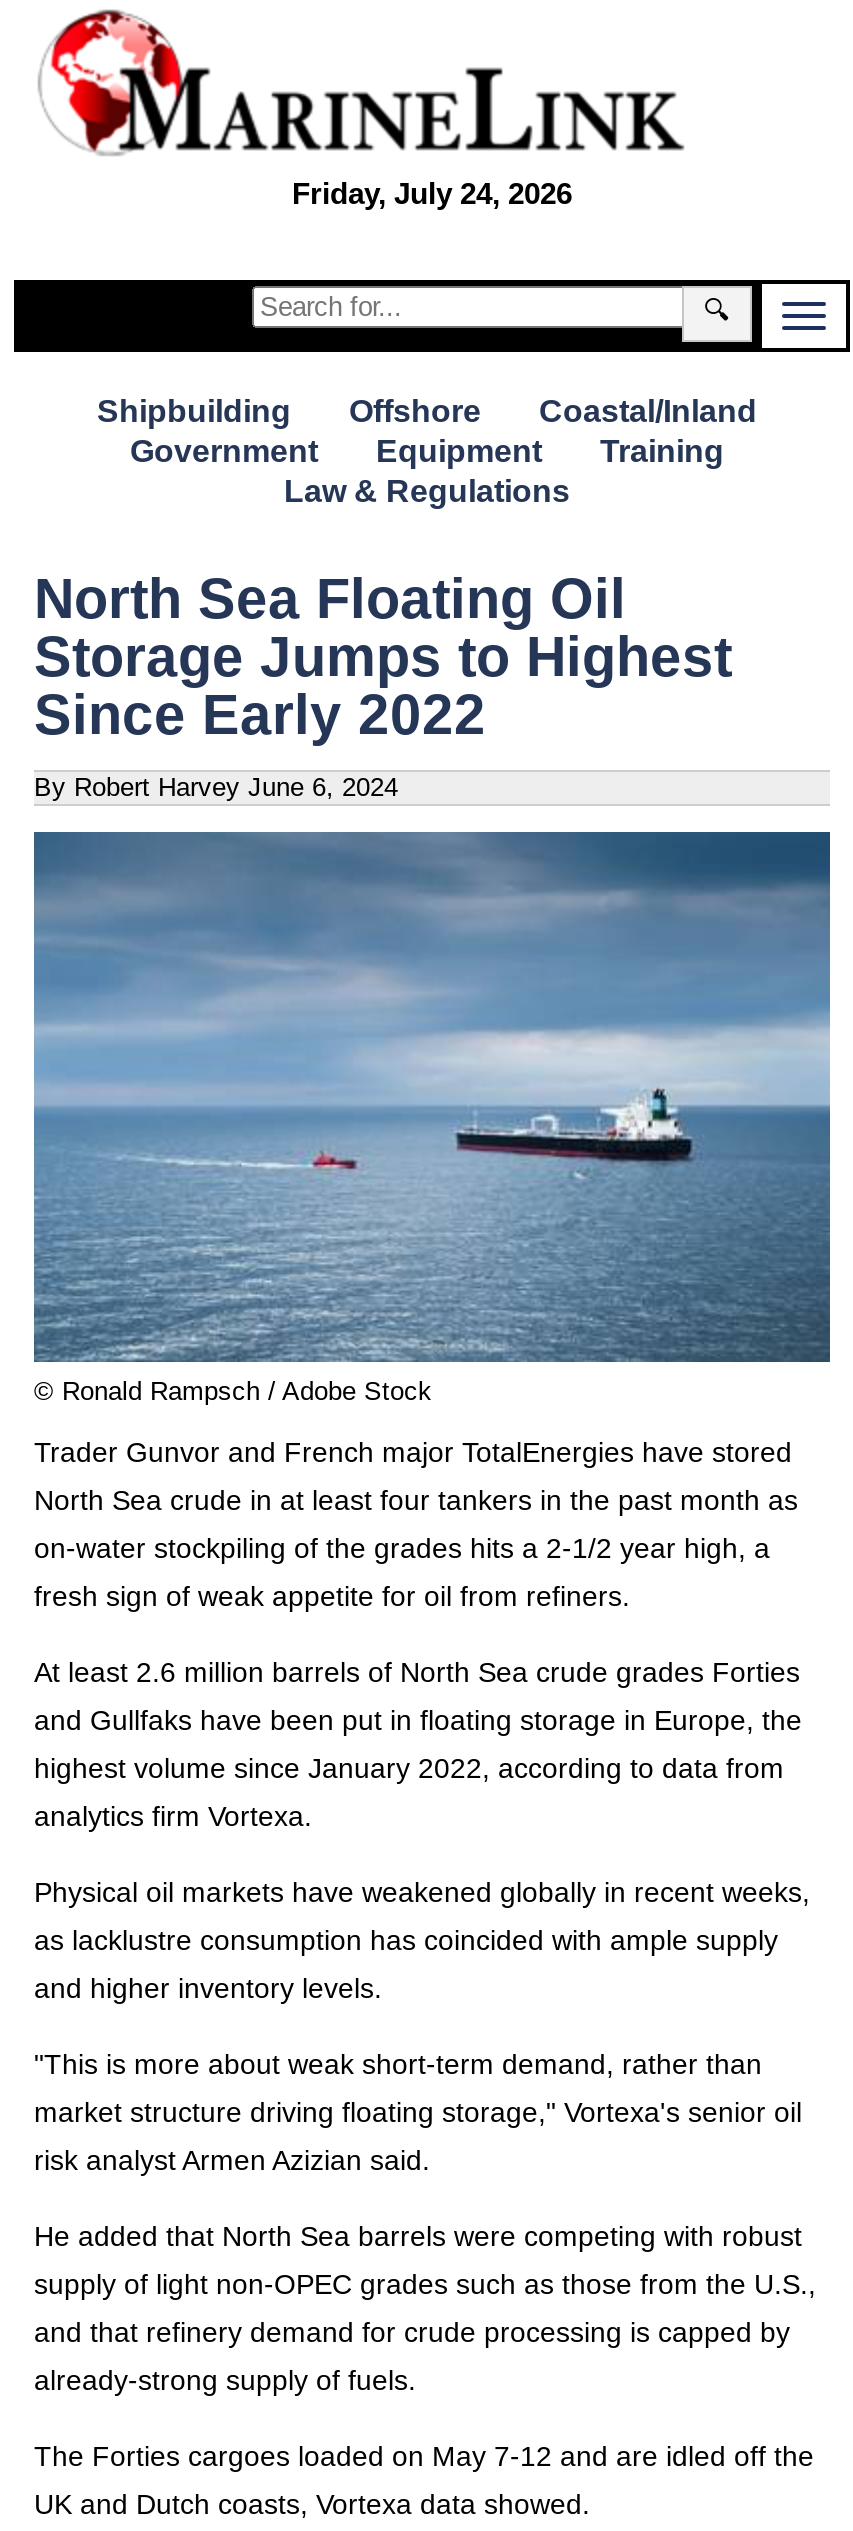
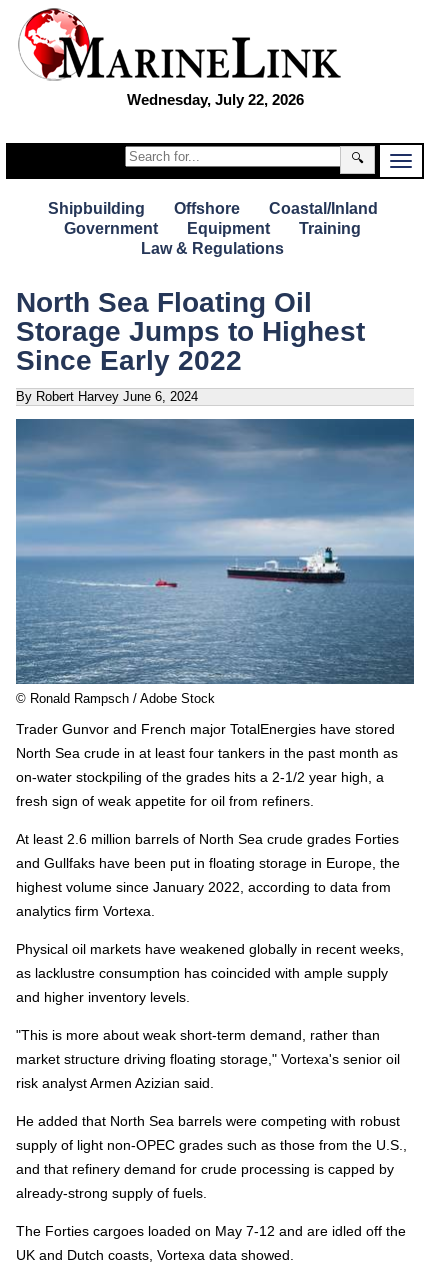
[292,176,572,210] Friday, July 24, 2026 -> [126,91,303,108] Wednesday, July 22, 2026

